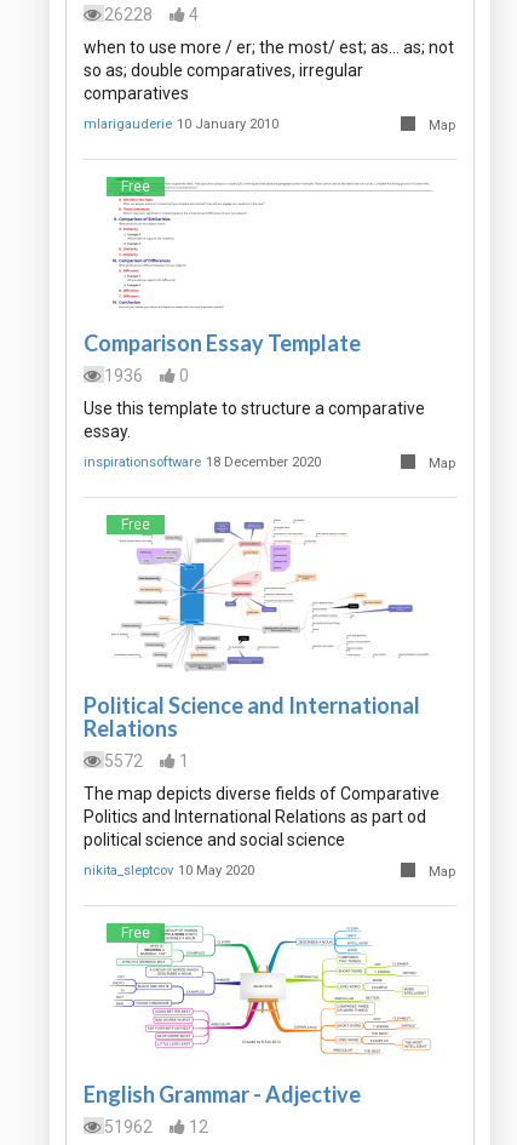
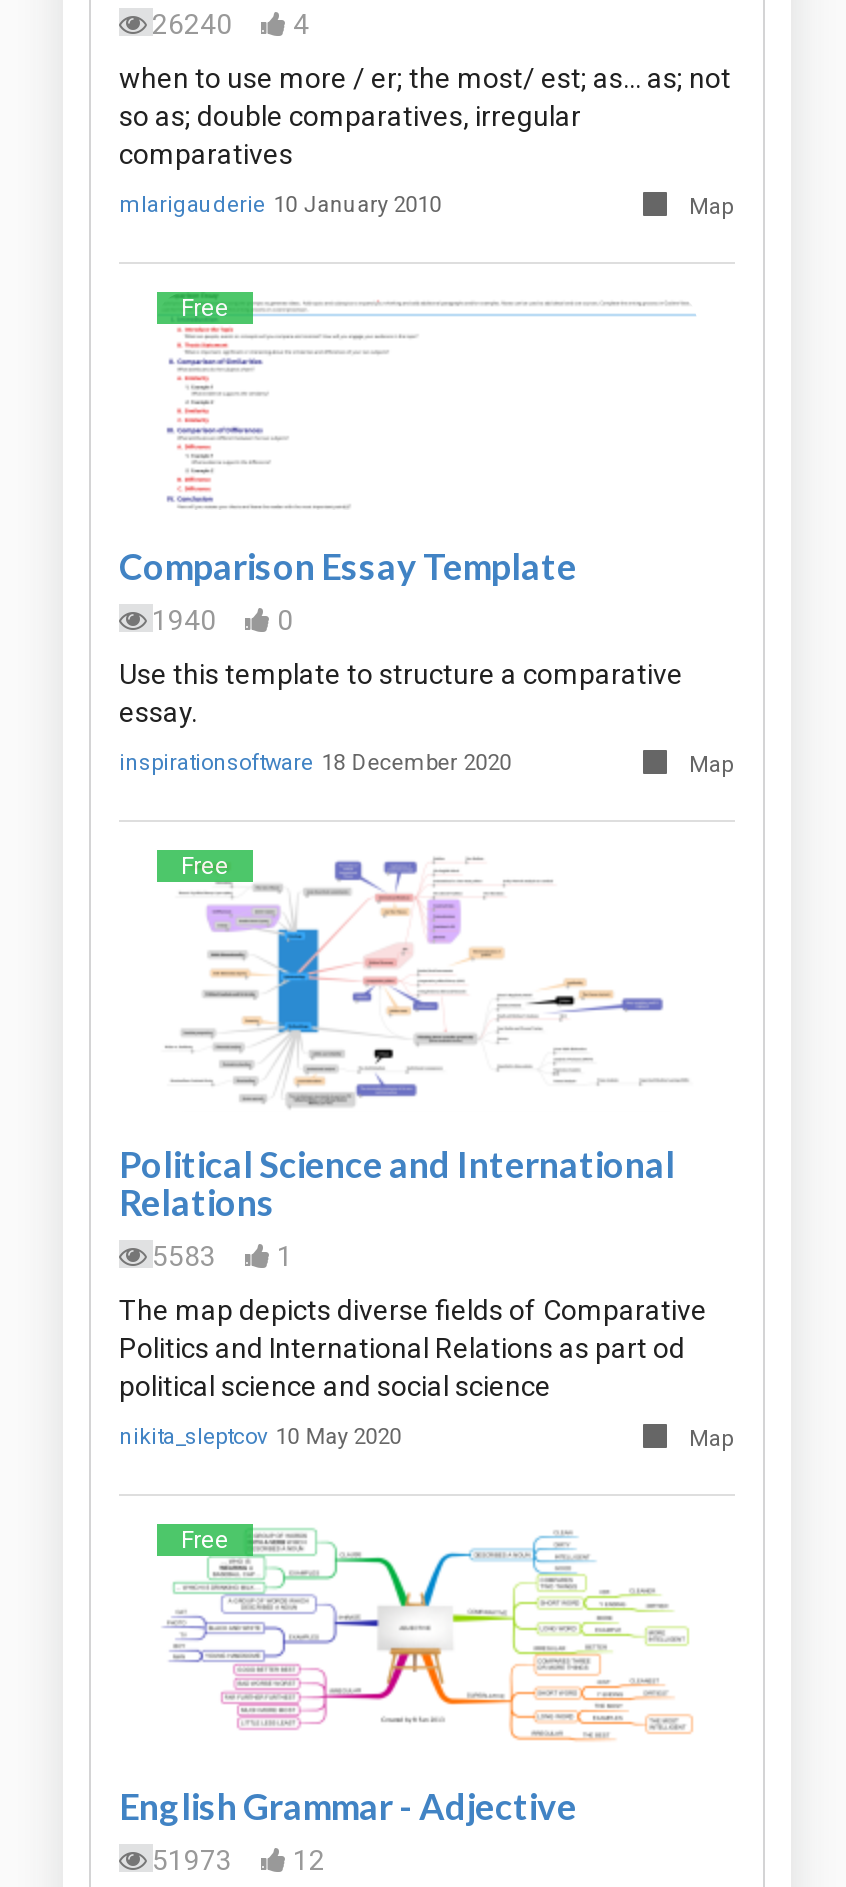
[104,4,199,24] 26228 4 -> [152,7,309,39] 26240 4
[104,365,189,385] 1936 0 -> [152,603,293,635] 1940 0
[104,751,189,770] 5572 1 -> [152,1240,293,1272] 5583 1
[104,1117,208,1136] 51962 12 -> [152,1844,325,1876] 51973 12

